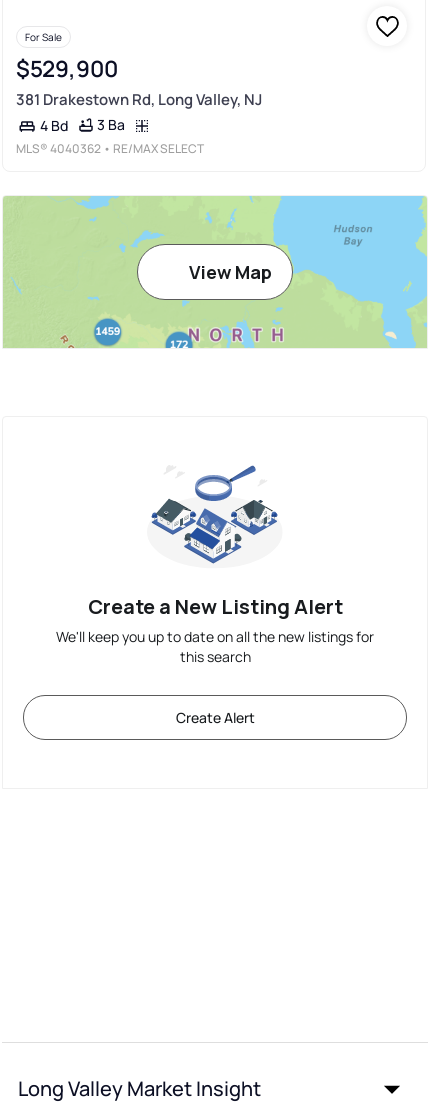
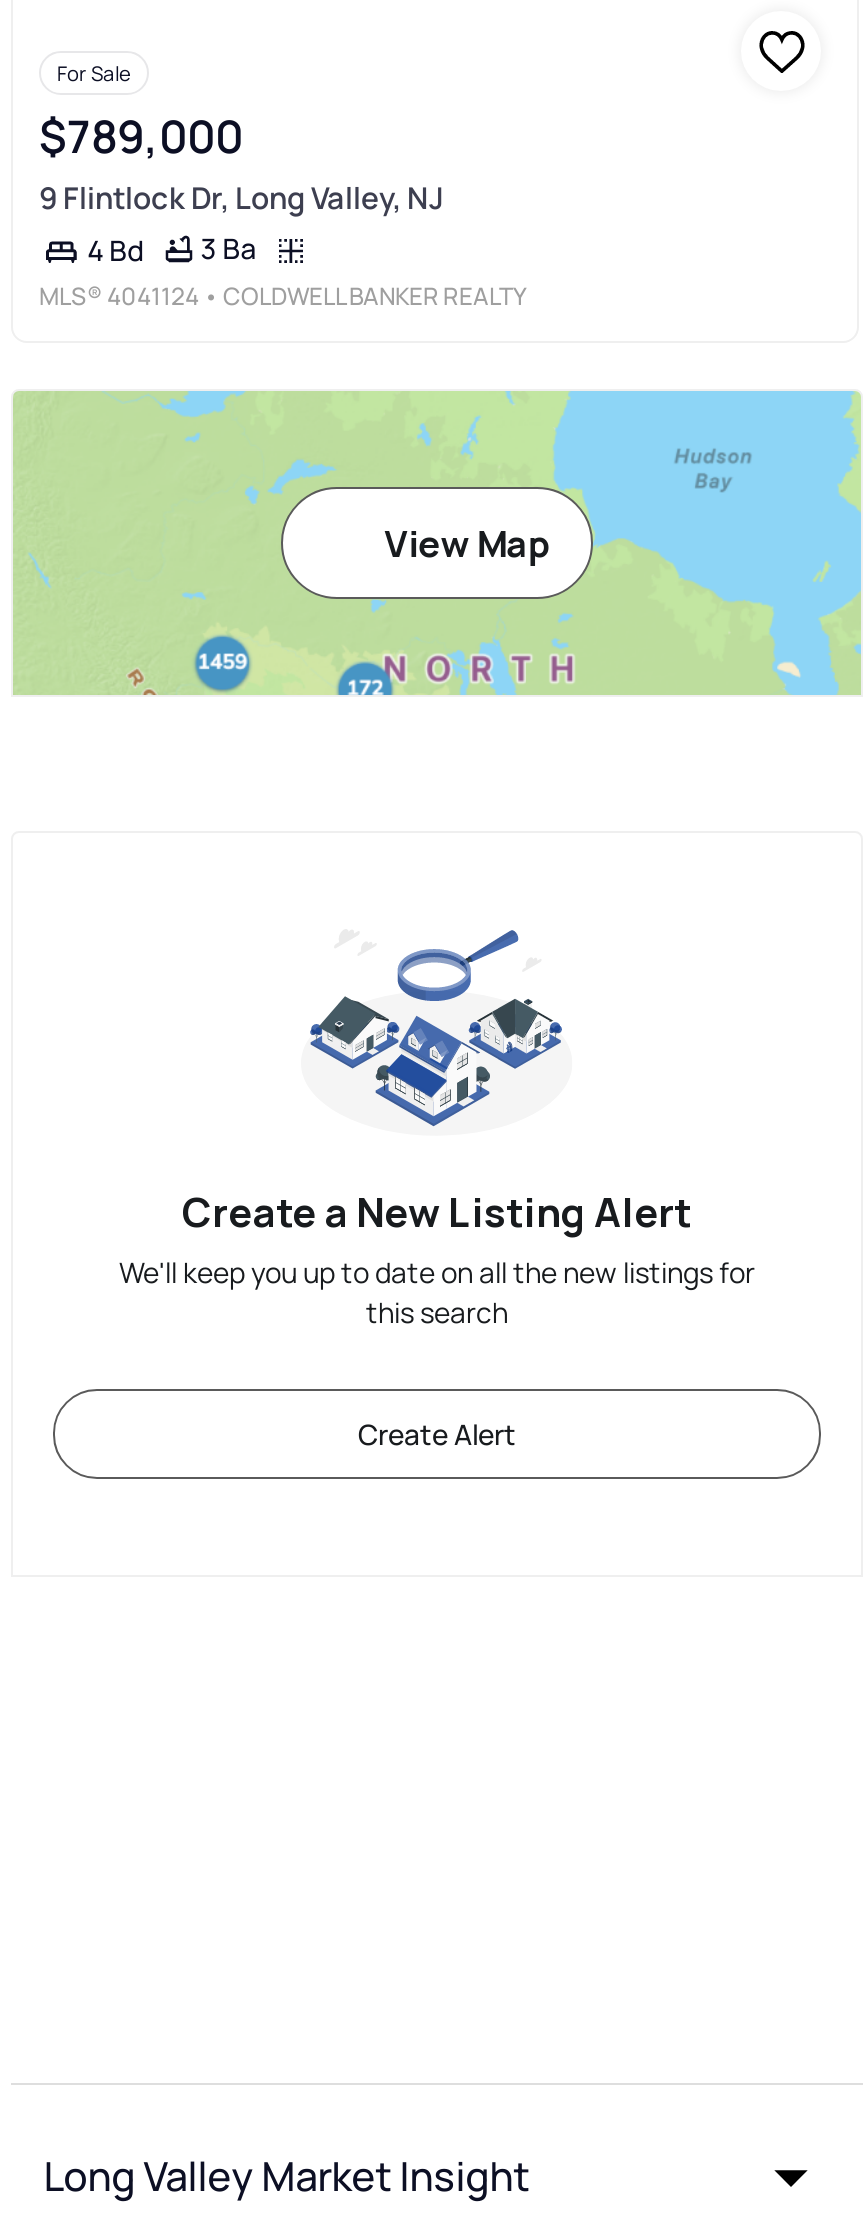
[16,53,118,84] $529,900 -> [39,106,243,168] $789,000
[16,89,262,110] 381 Drakestown Rd, Long Valley, NJ -> [39,177,443,219] 9 Flintlock Dr, Long Valley, NJ
[16,140,204,157] MLS® 4040362 • RE/MAX SELECT -> [39,279,527,313] MLS® 4041124 • COLDWELL BANKER REALTY

